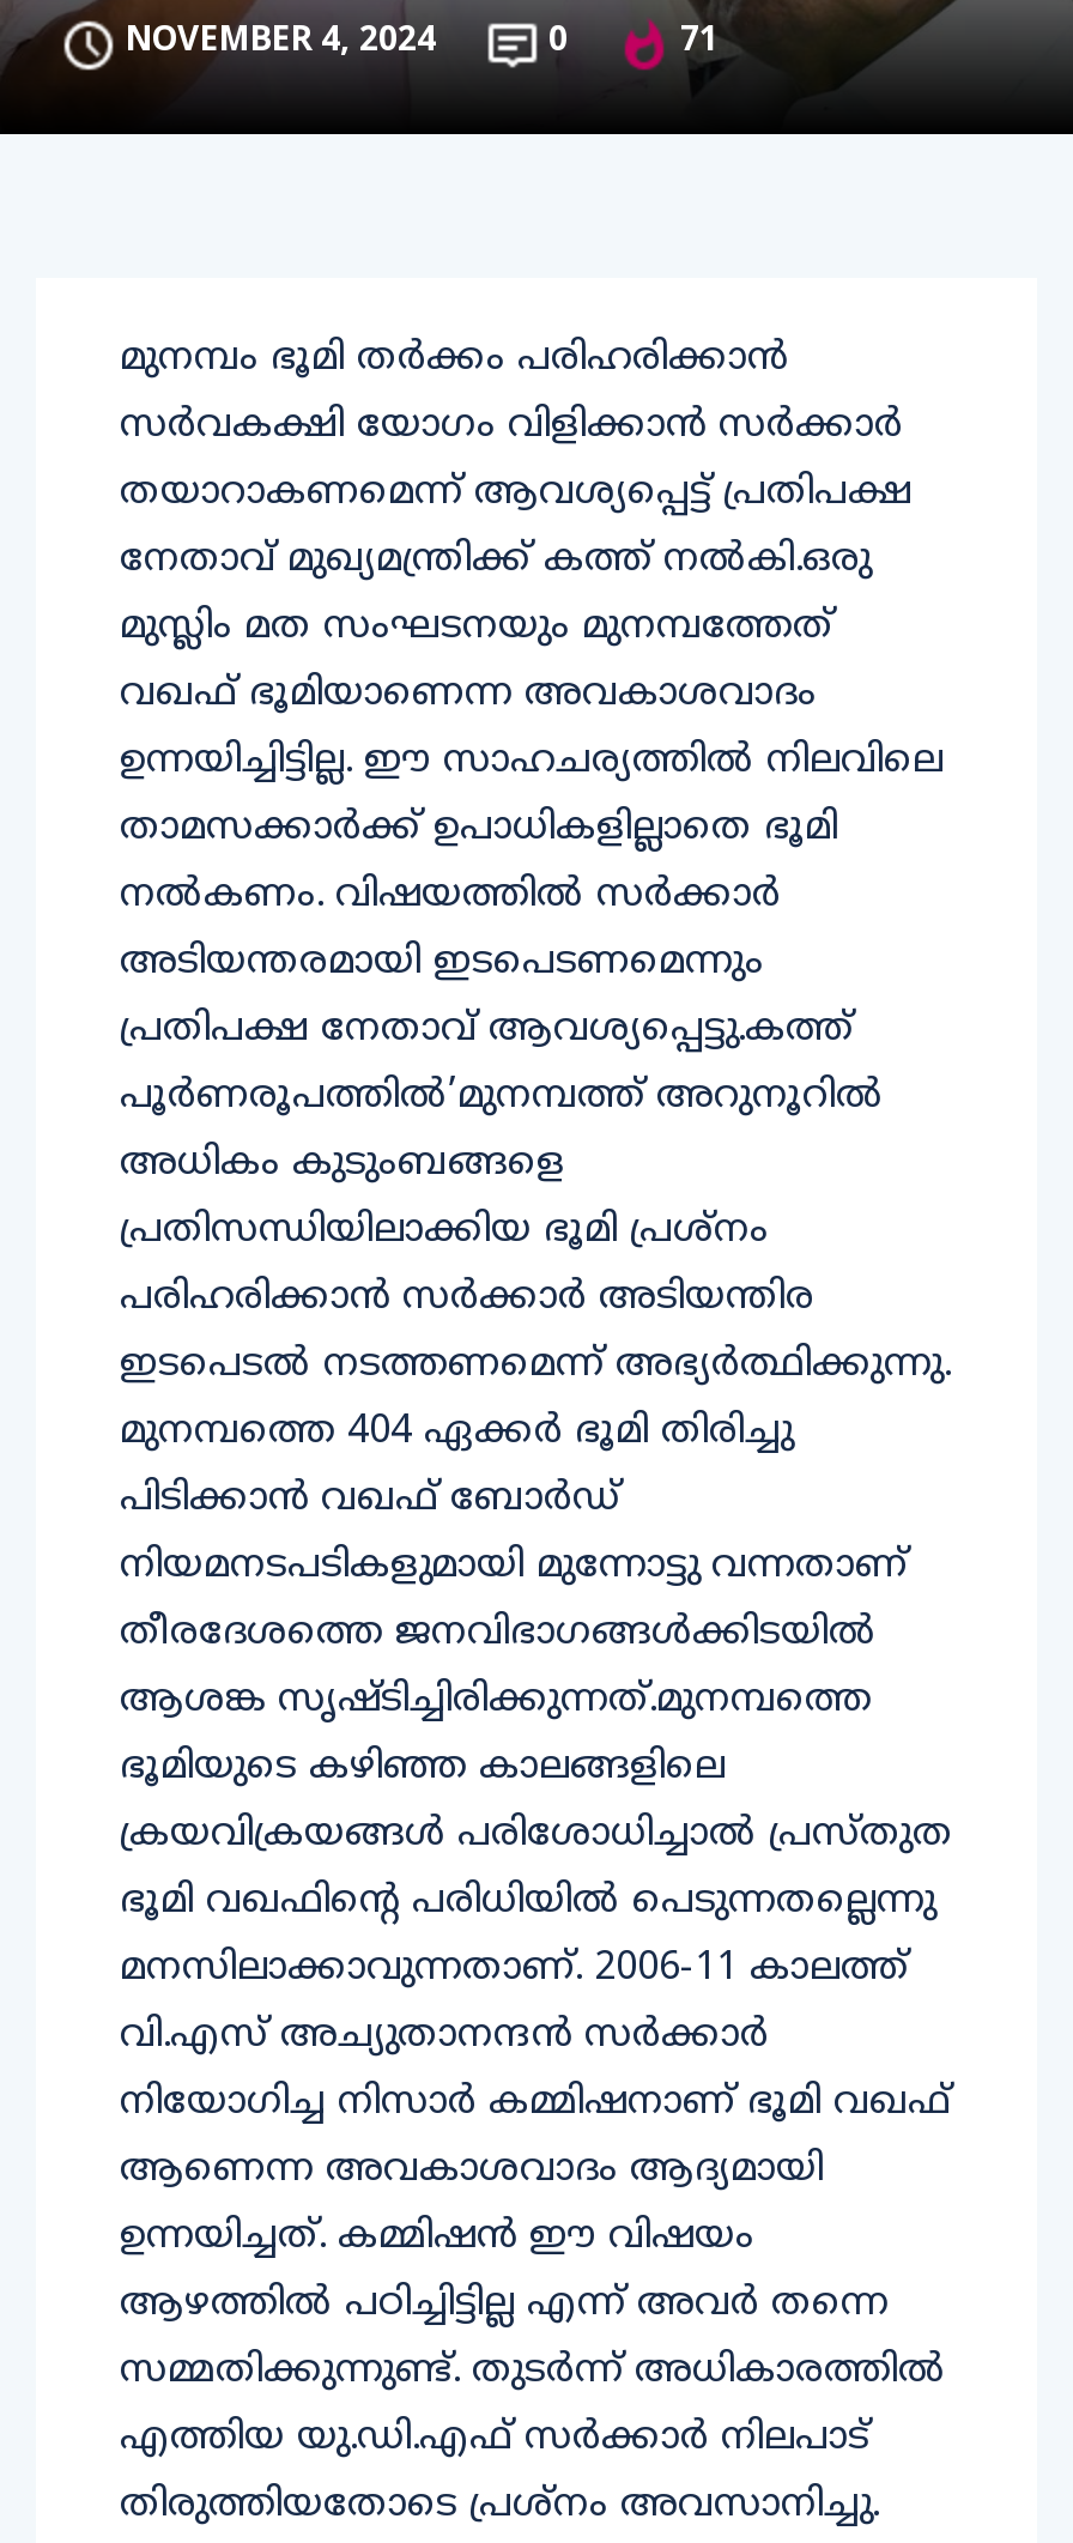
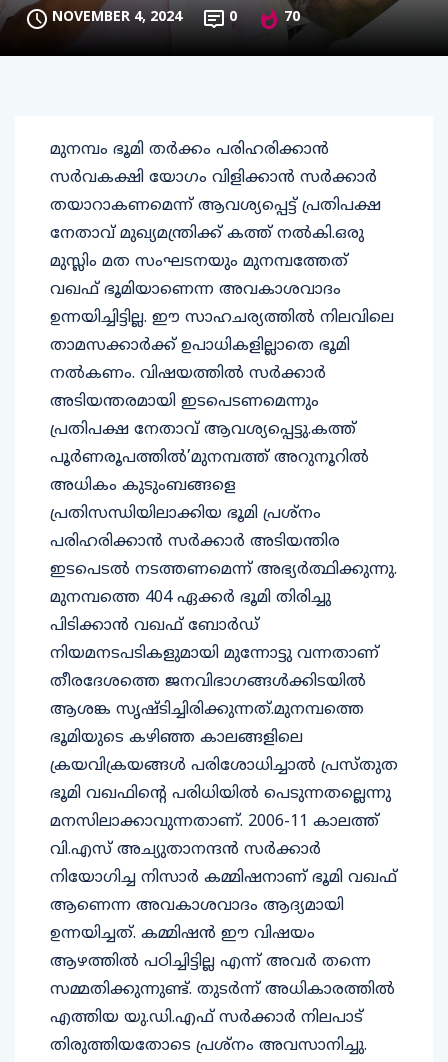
[680,22,719,63] 71 -> [284,9,300,26] 70

